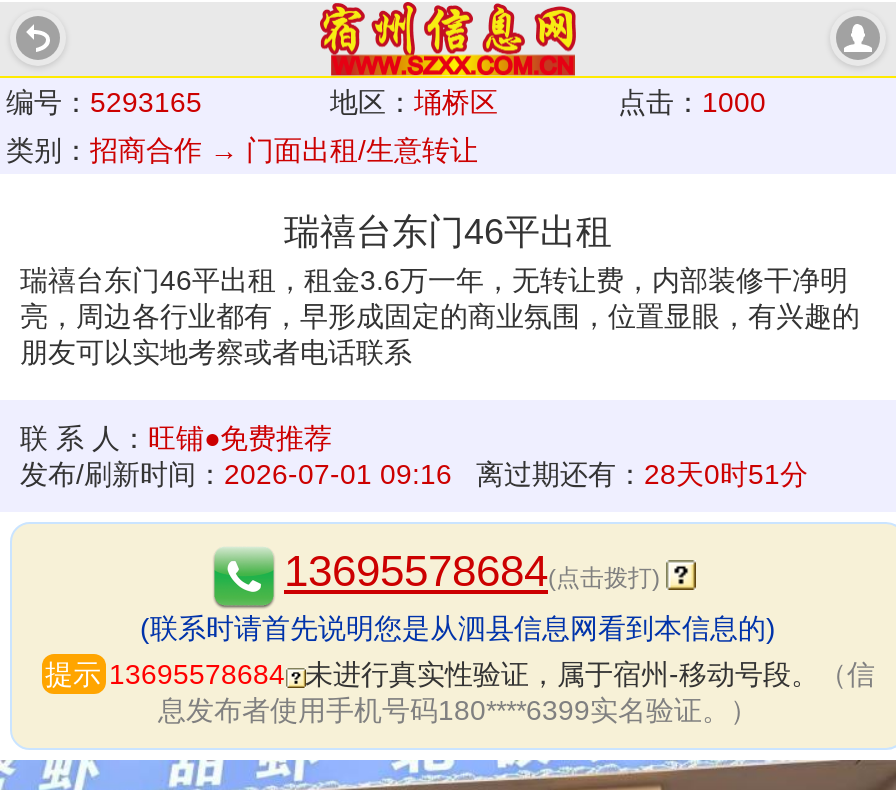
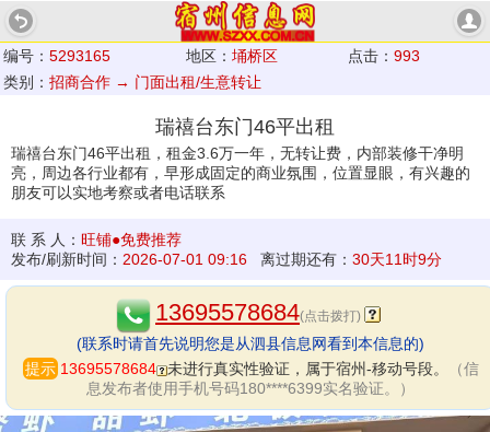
[618,86,766,118] 点击：1000 -> [348,47,420,65] 点击：993
[476,458,808,490] 离过期还有：28天0时51分 -> [260,250,442,268] 离过期还有：30天11时9分

